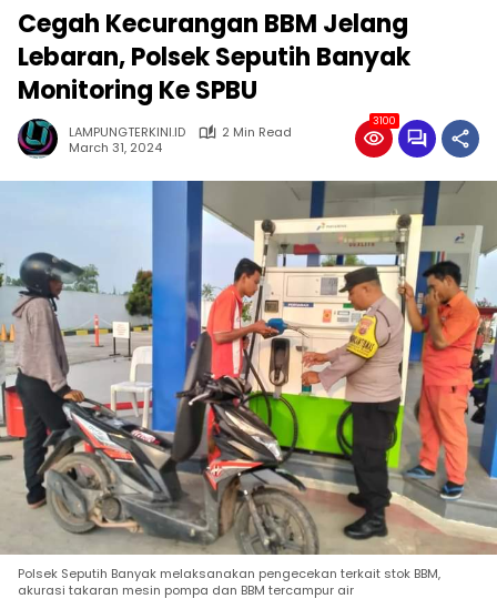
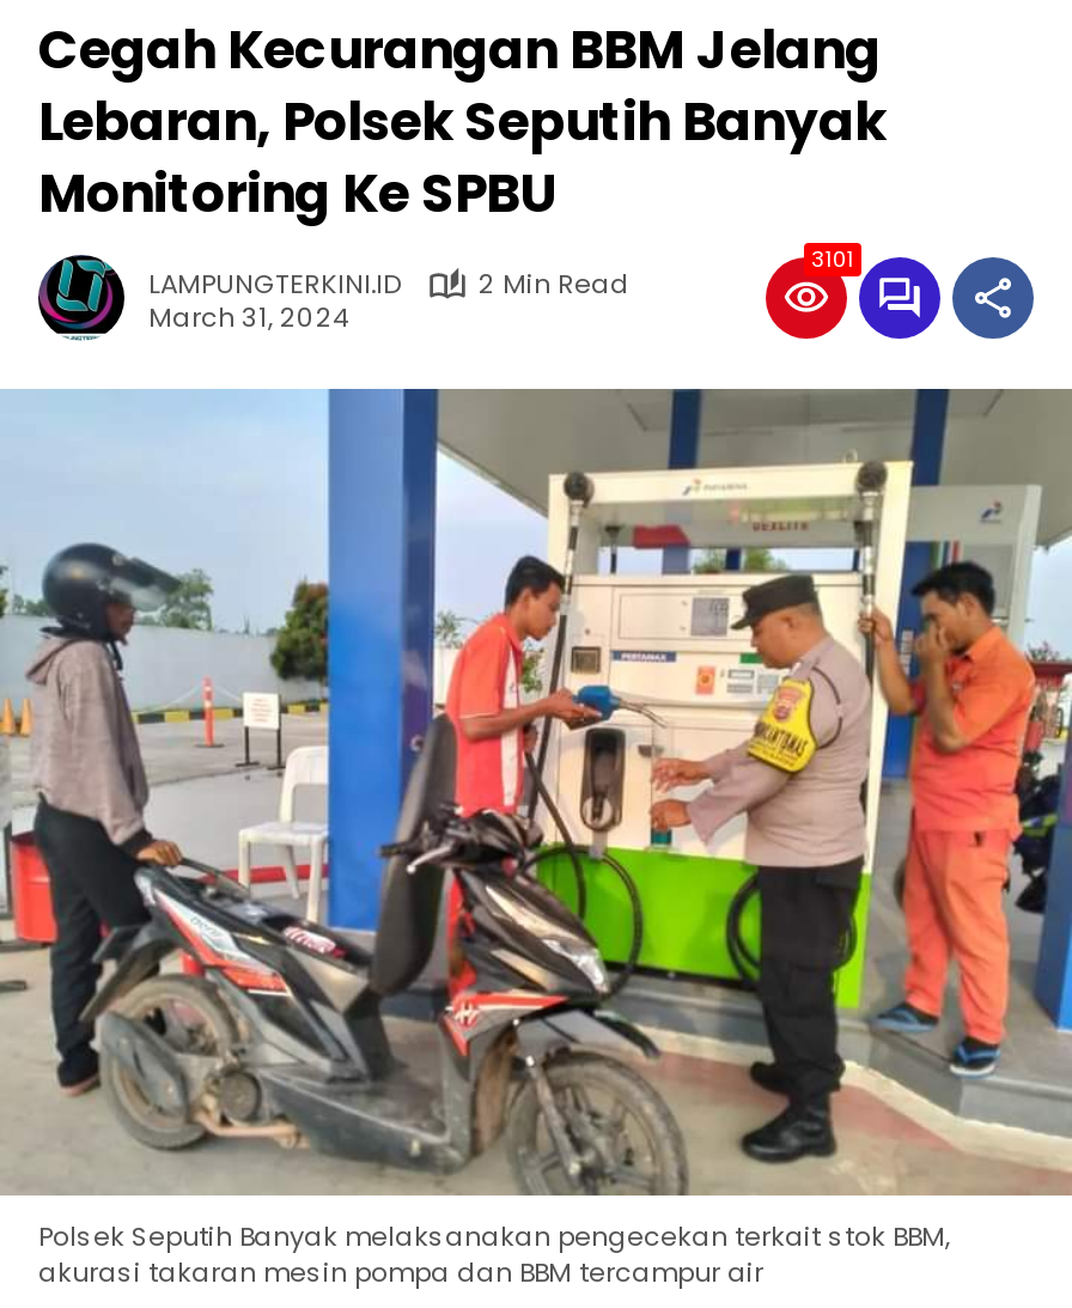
[373,114,396,128] 3100 -> [811,245,854,274] 3101

